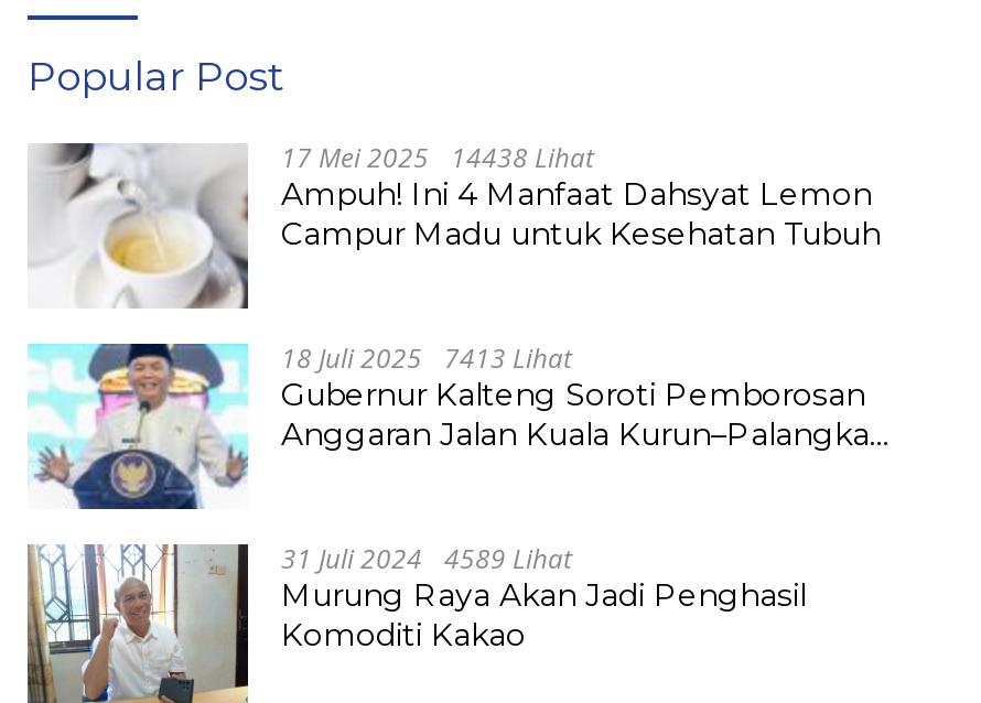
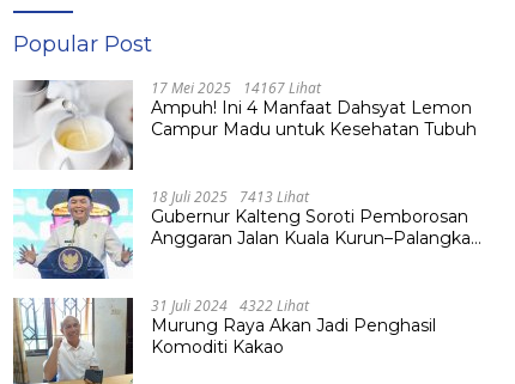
[281,139,594,177] 17 Mei 2025 14438 Lihat -> [151,78,321,98] 17 Mei 2025 14167 Lihat
[281,540,572,578] 31 Juli 2024 4589 Lihat -> [151,296,309,316] 31 Juli 2024 4322 Lihat

